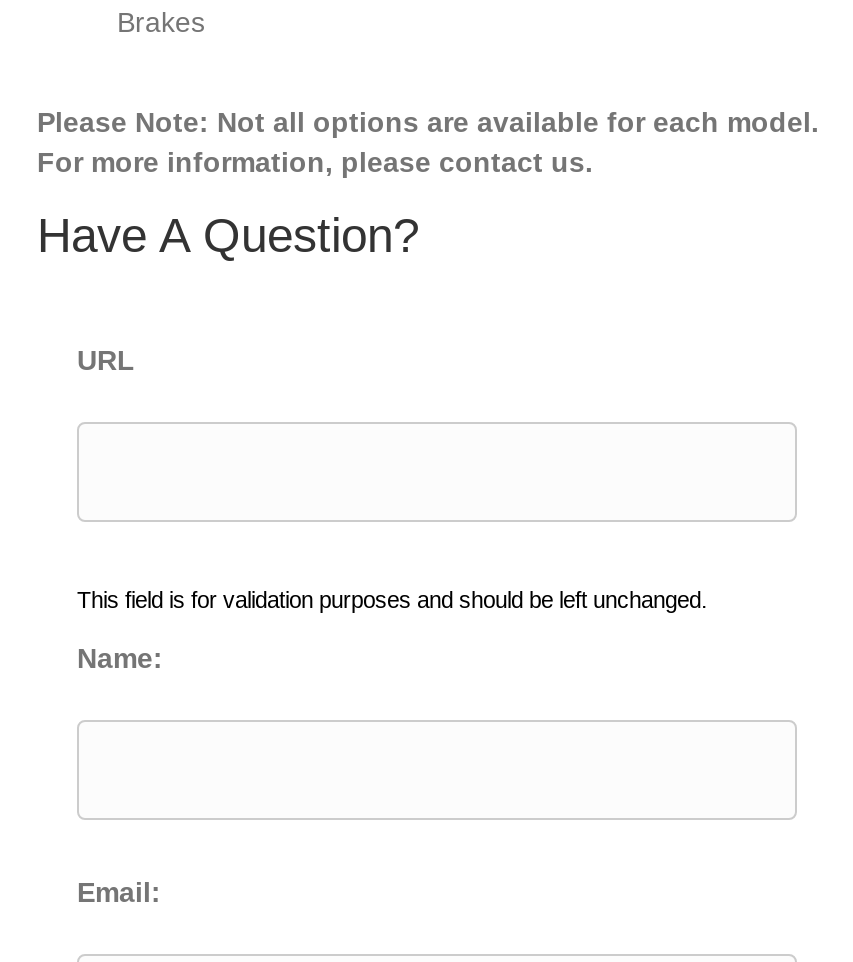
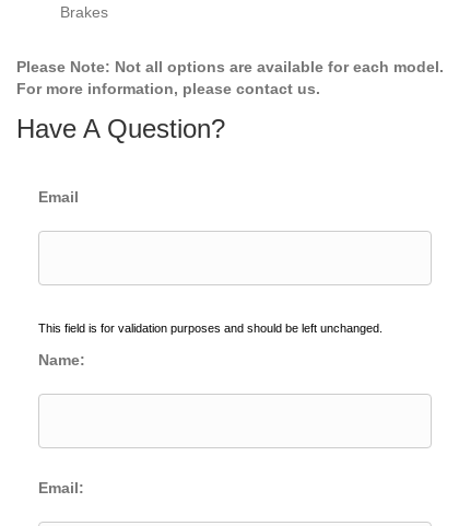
[77,344,135,376] URL -> [38,188,79,205] Email

